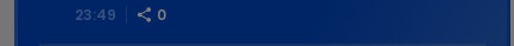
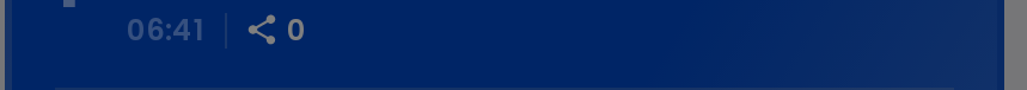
[75,5,166,25] 23:49 0 -> [127,10,306,50] 06:41 0

